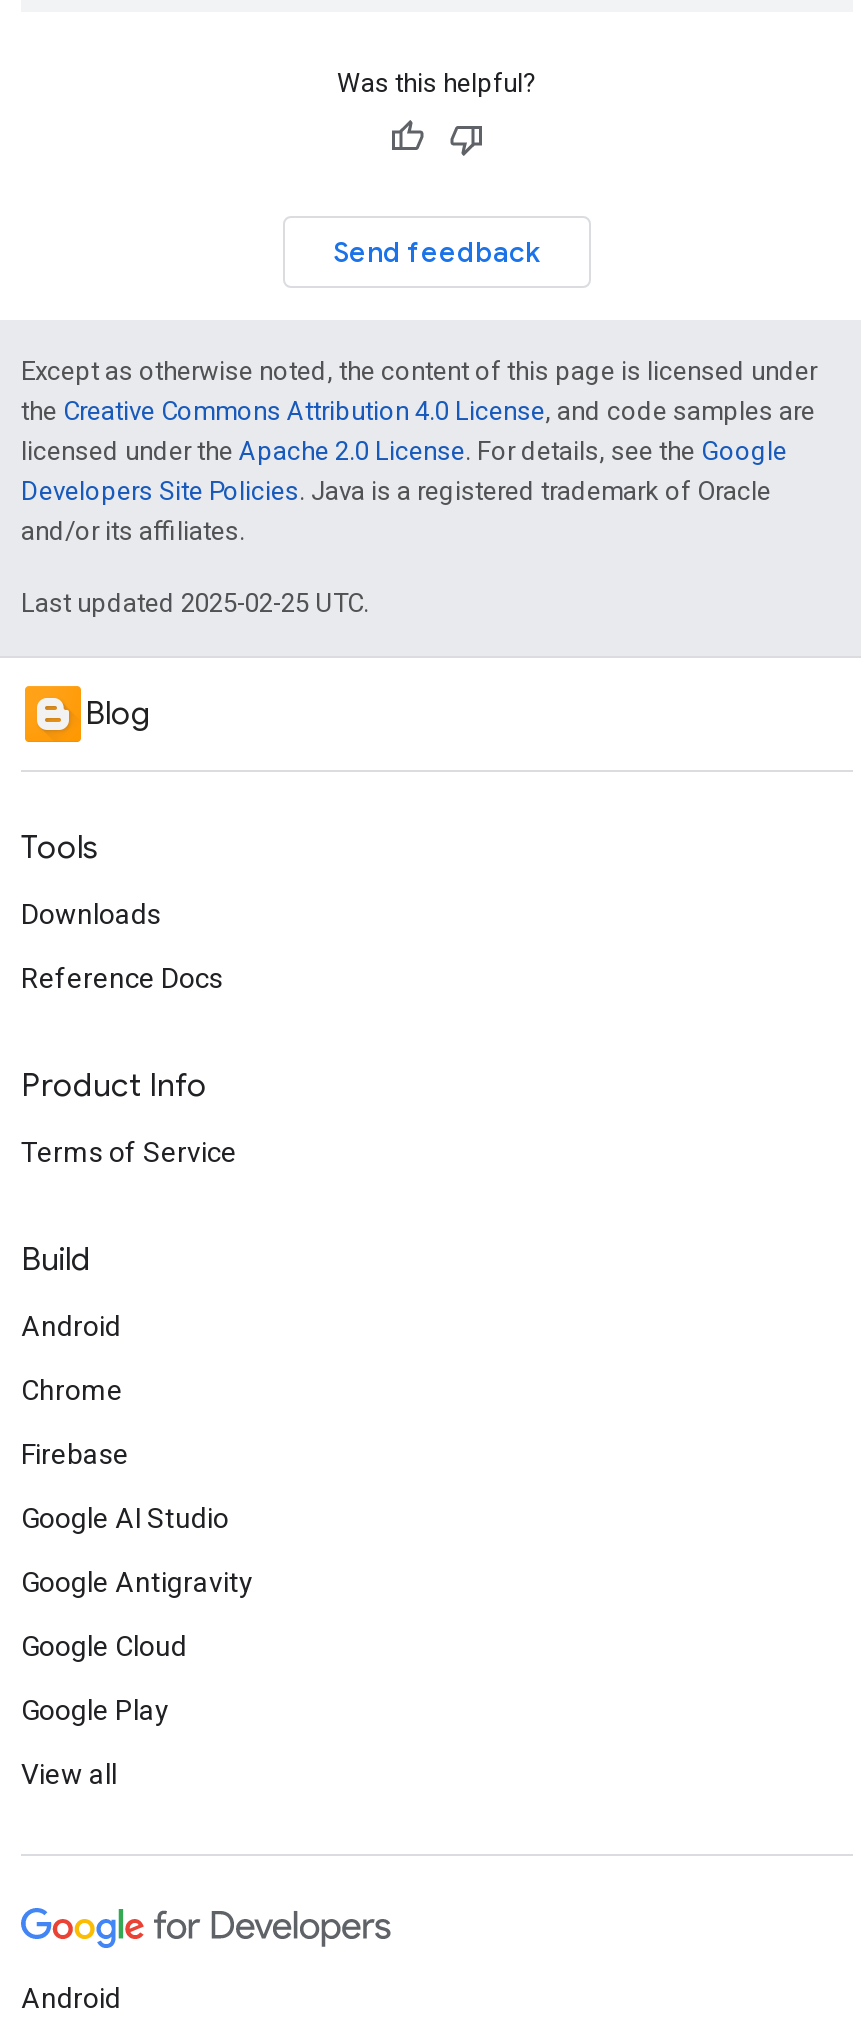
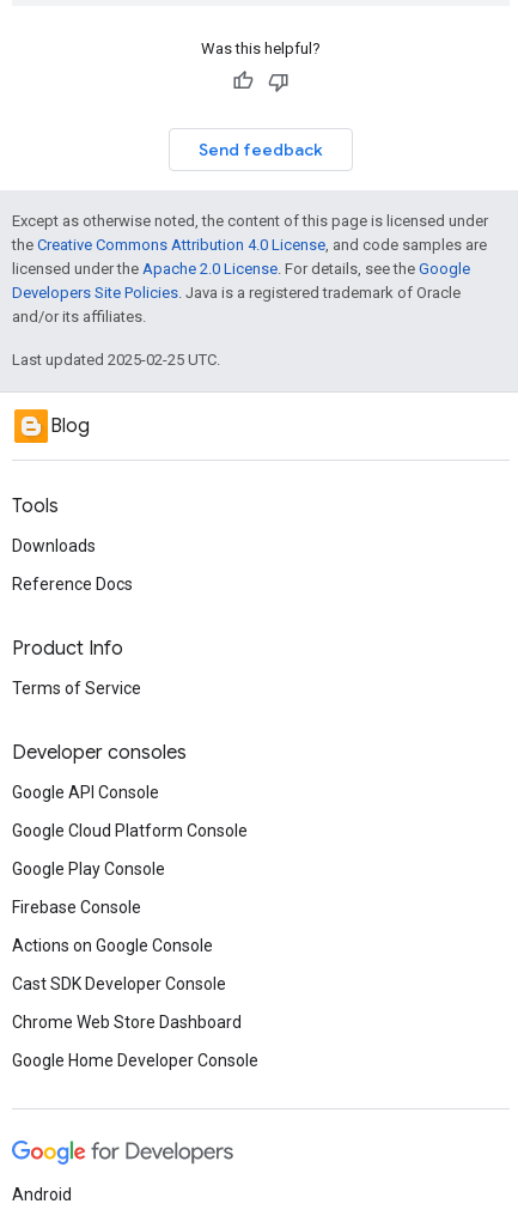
[21,1240,91,1280] Build -> [12,741,187,765] Developer consoles
[21,1310,121,1342] Android -> [12,783,159,802] Google API Console
[21,1374,123,1406] Chrome -> [12,821,248,840] Google Cloud Platform Console
[21,1438,129,1470] Firebase -> [12,859,165,878] Google Play Console
[21,1502,229,1534] Google AI Studio -> [12,898,141,917] Firebase Console
[21,1566,253,1598] Google Antigravity -> [12,936,213,955] Actions on Google Console
[21,1630,187,1662] Google Cloud -> [12,974,226,993] Cast SDK Developer Console
[21,1694,169,1726] Google Play -> [12,1013,242,1032] Chrome Web Store Dashboard
[21,1758,117,1790] View all -> [12,1051,258,1070] Google Home Developer Console

